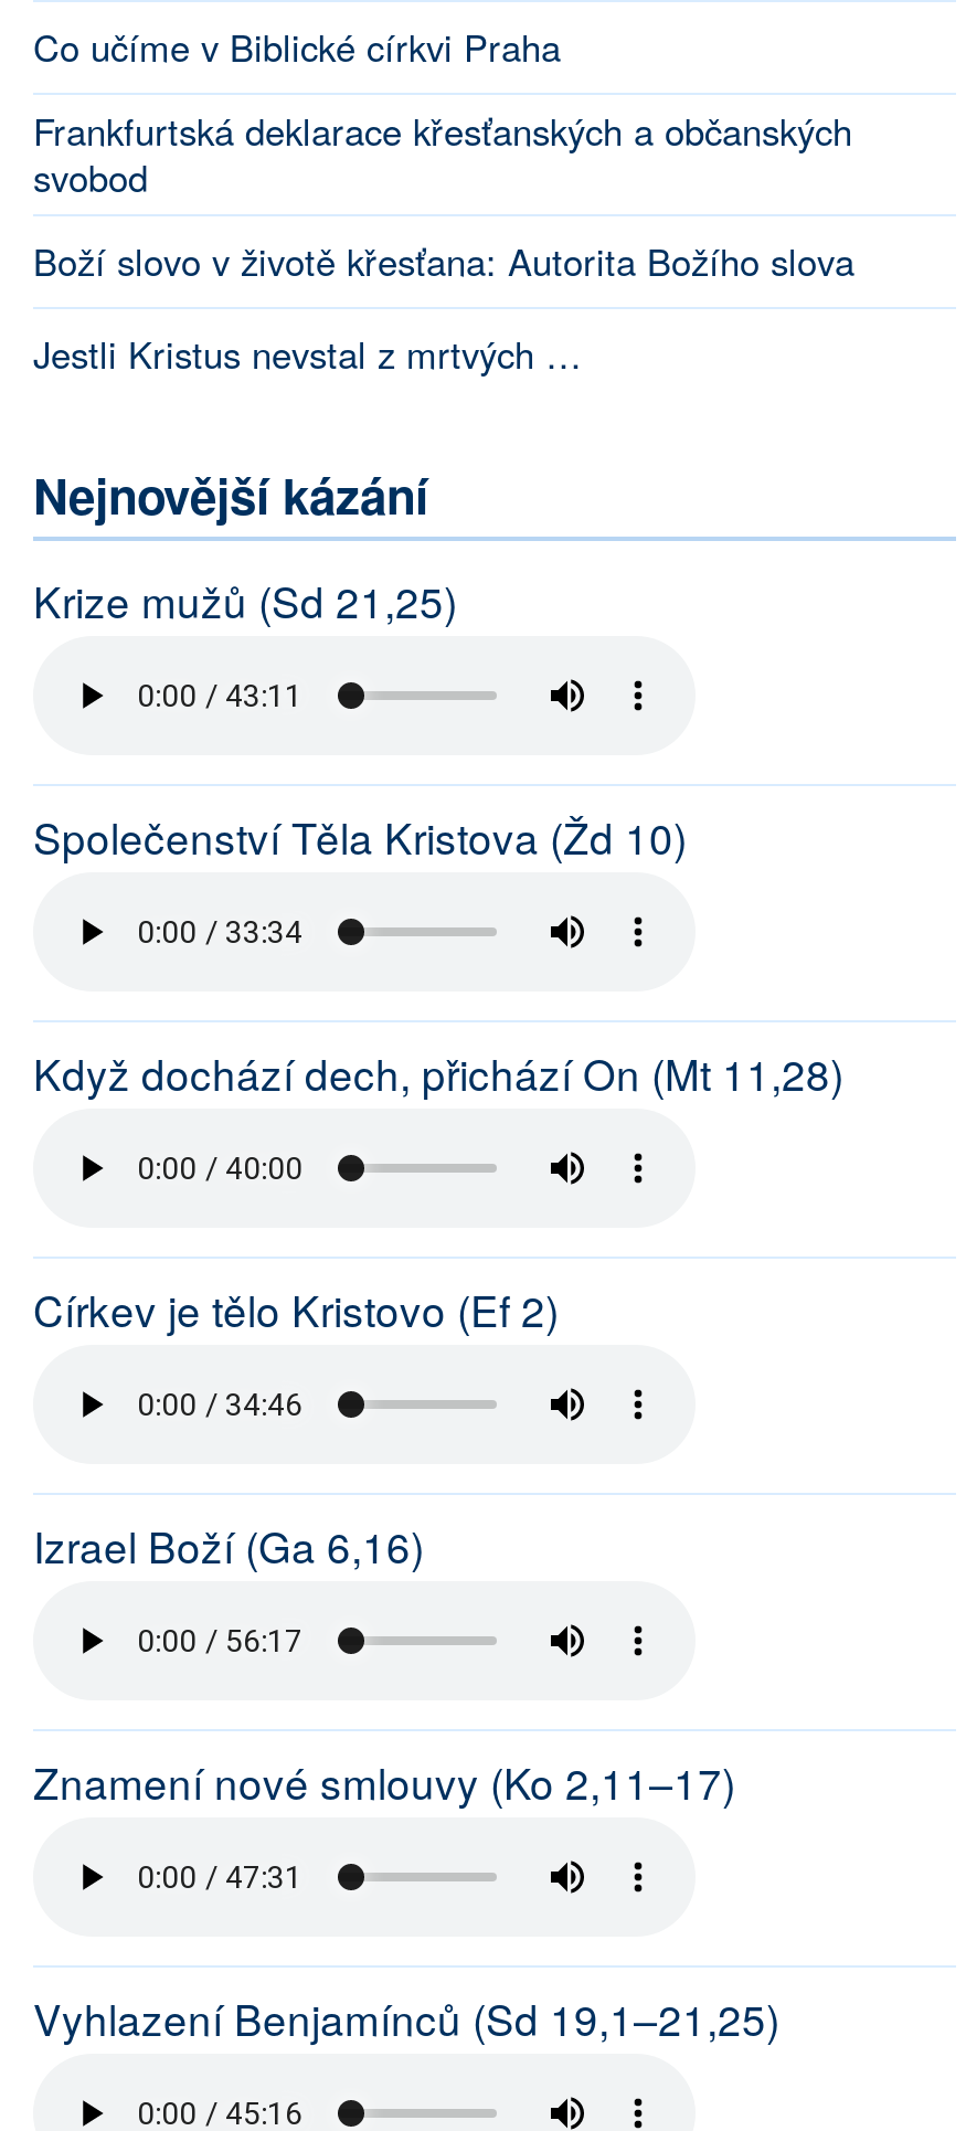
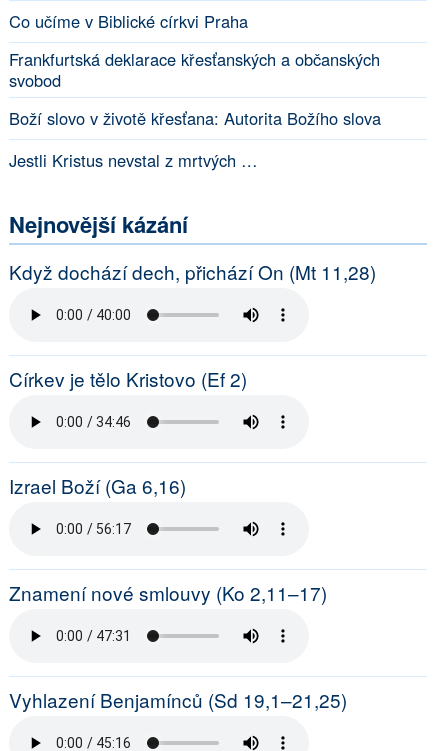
[33,570,457,630] Krize mužů (Sd 21,25) -> none
[33,806,687,866] Společenství Těla Kristova (Žd 10) -> none

